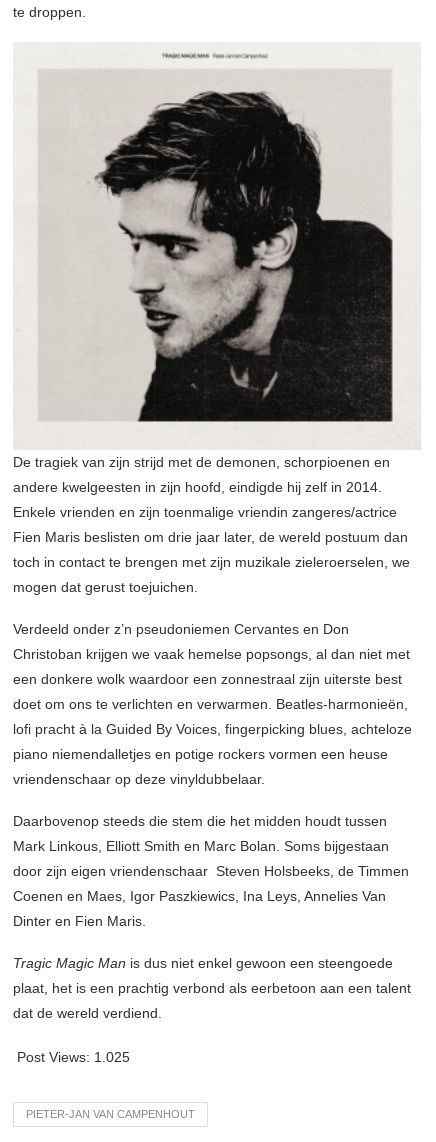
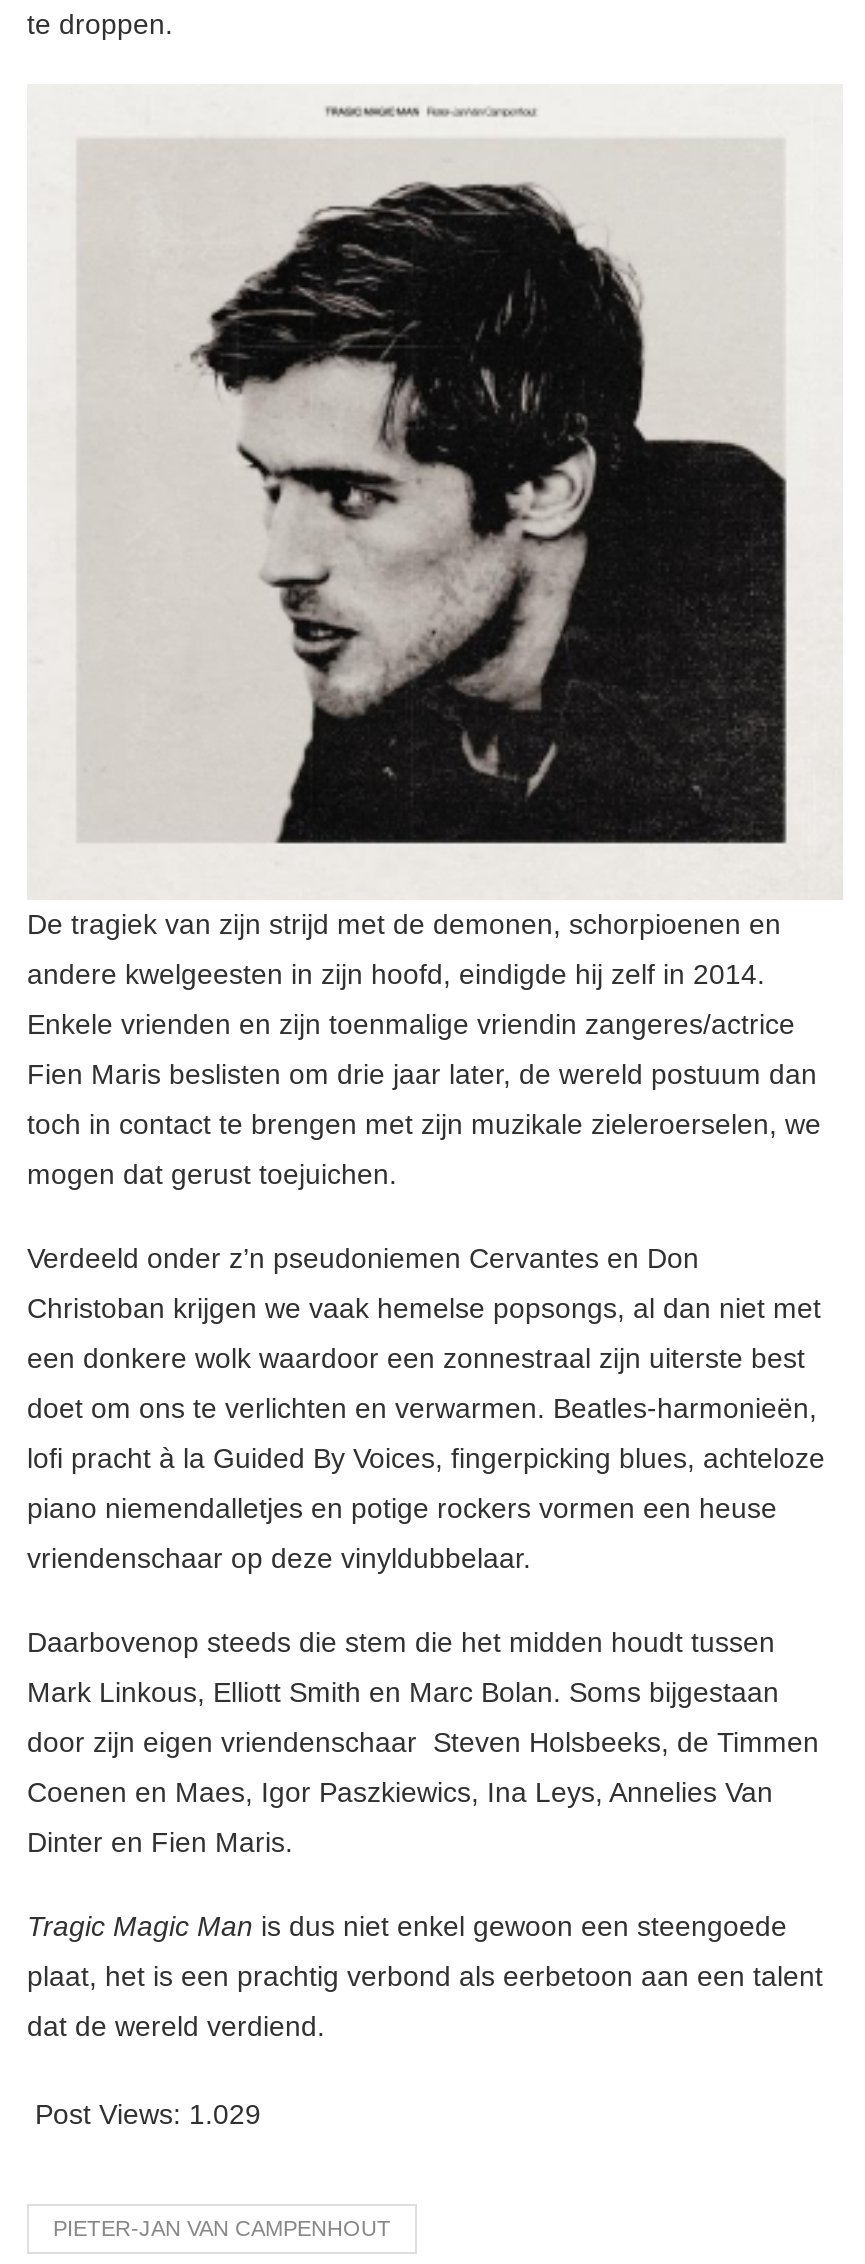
[17,1049,130,1065] Post Views: 1.025 -> [35,2099,261,2131] Post Views: 1.029

